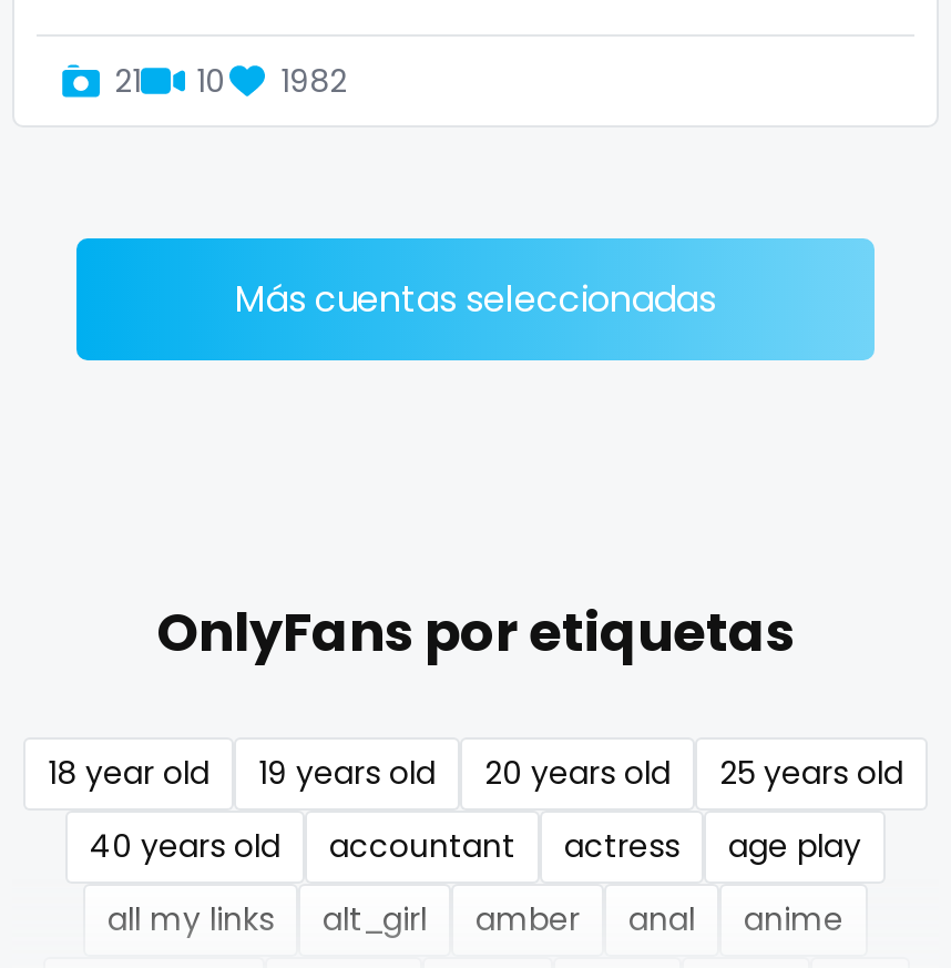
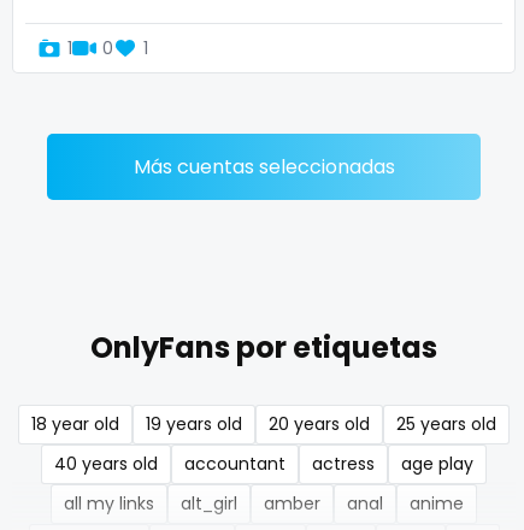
[114,59,347,103] 21 | 10 | 1982 -> [67,36,148,60] 1 | 0 | 1

